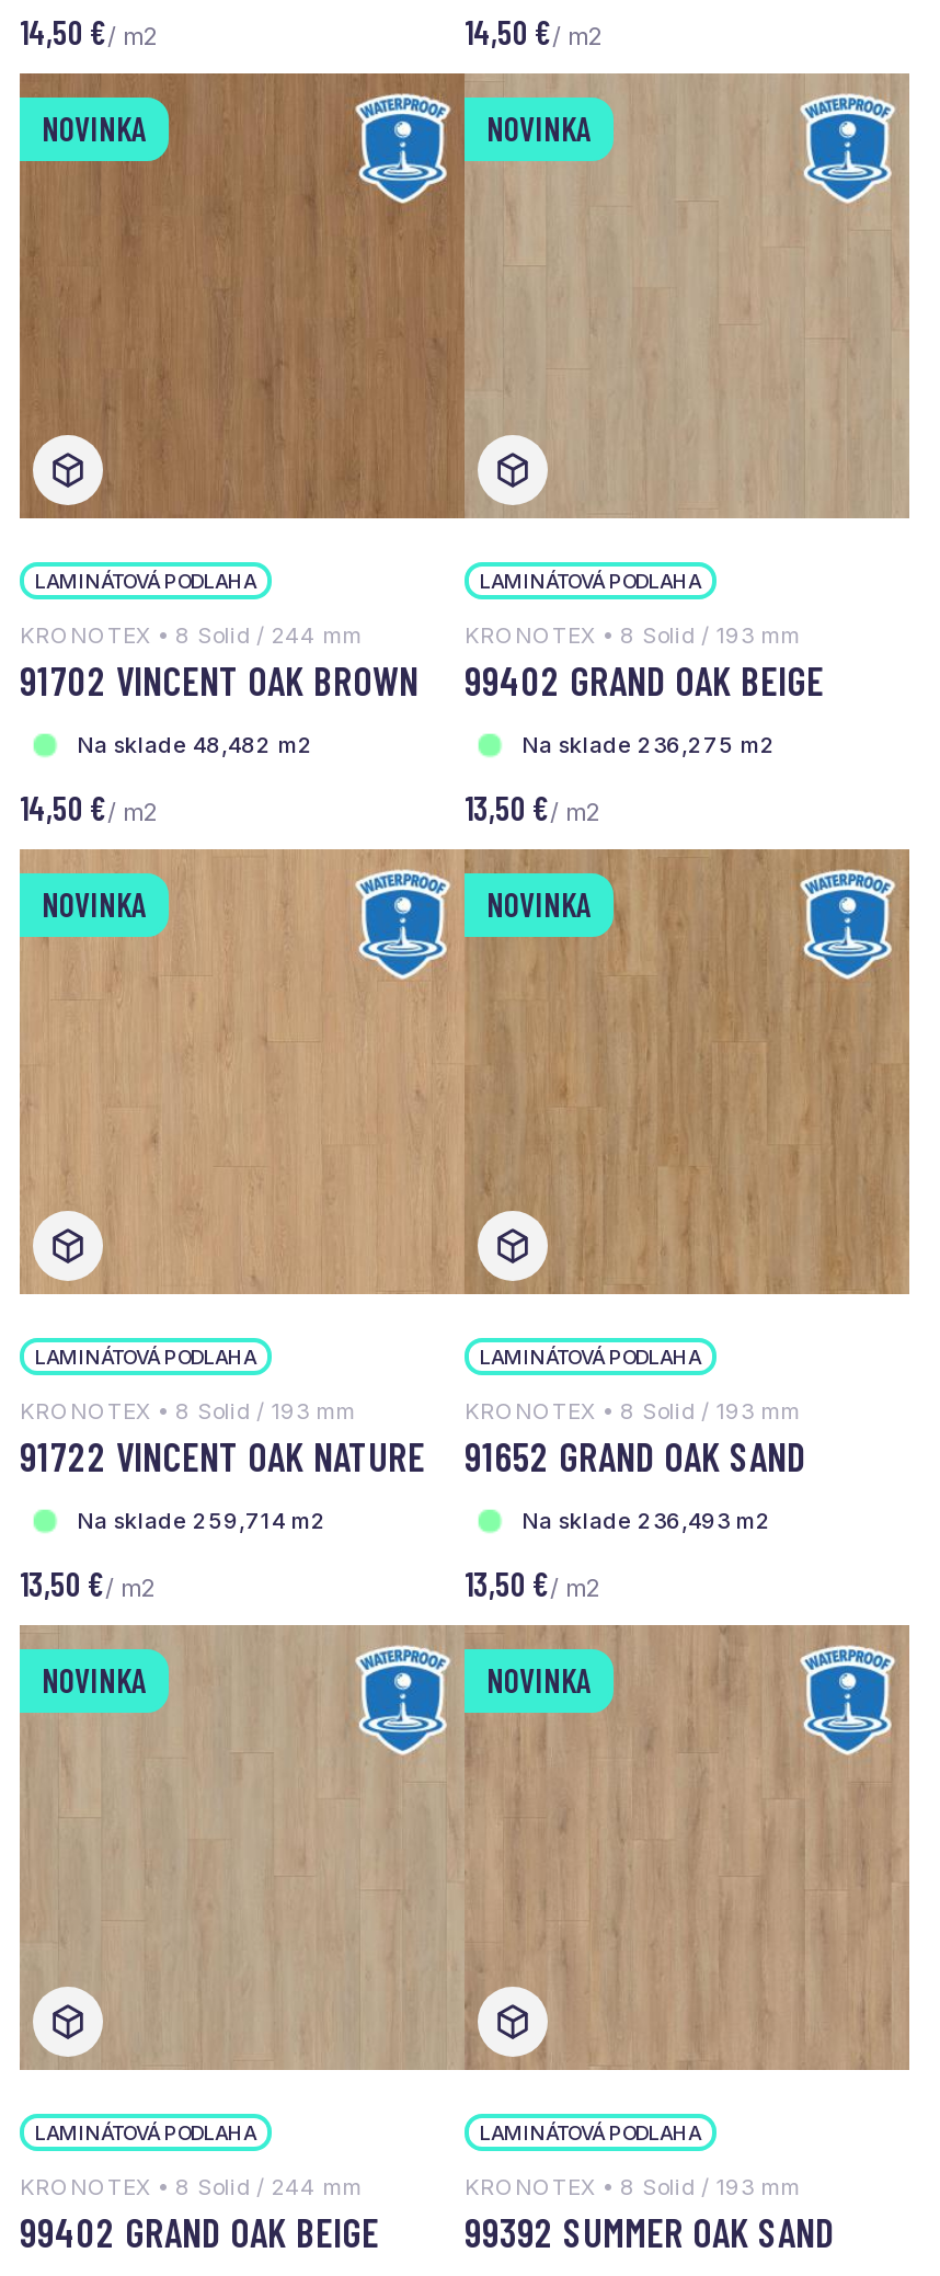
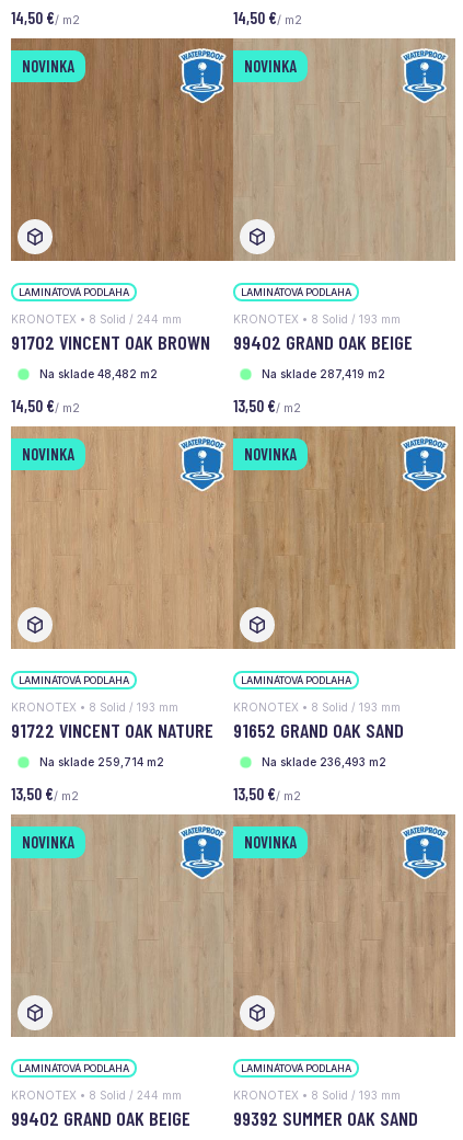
[521,731,776,757] Na sklade 236,275 m2 -> [262,367,385,380] Na sklade 287,419 m2

